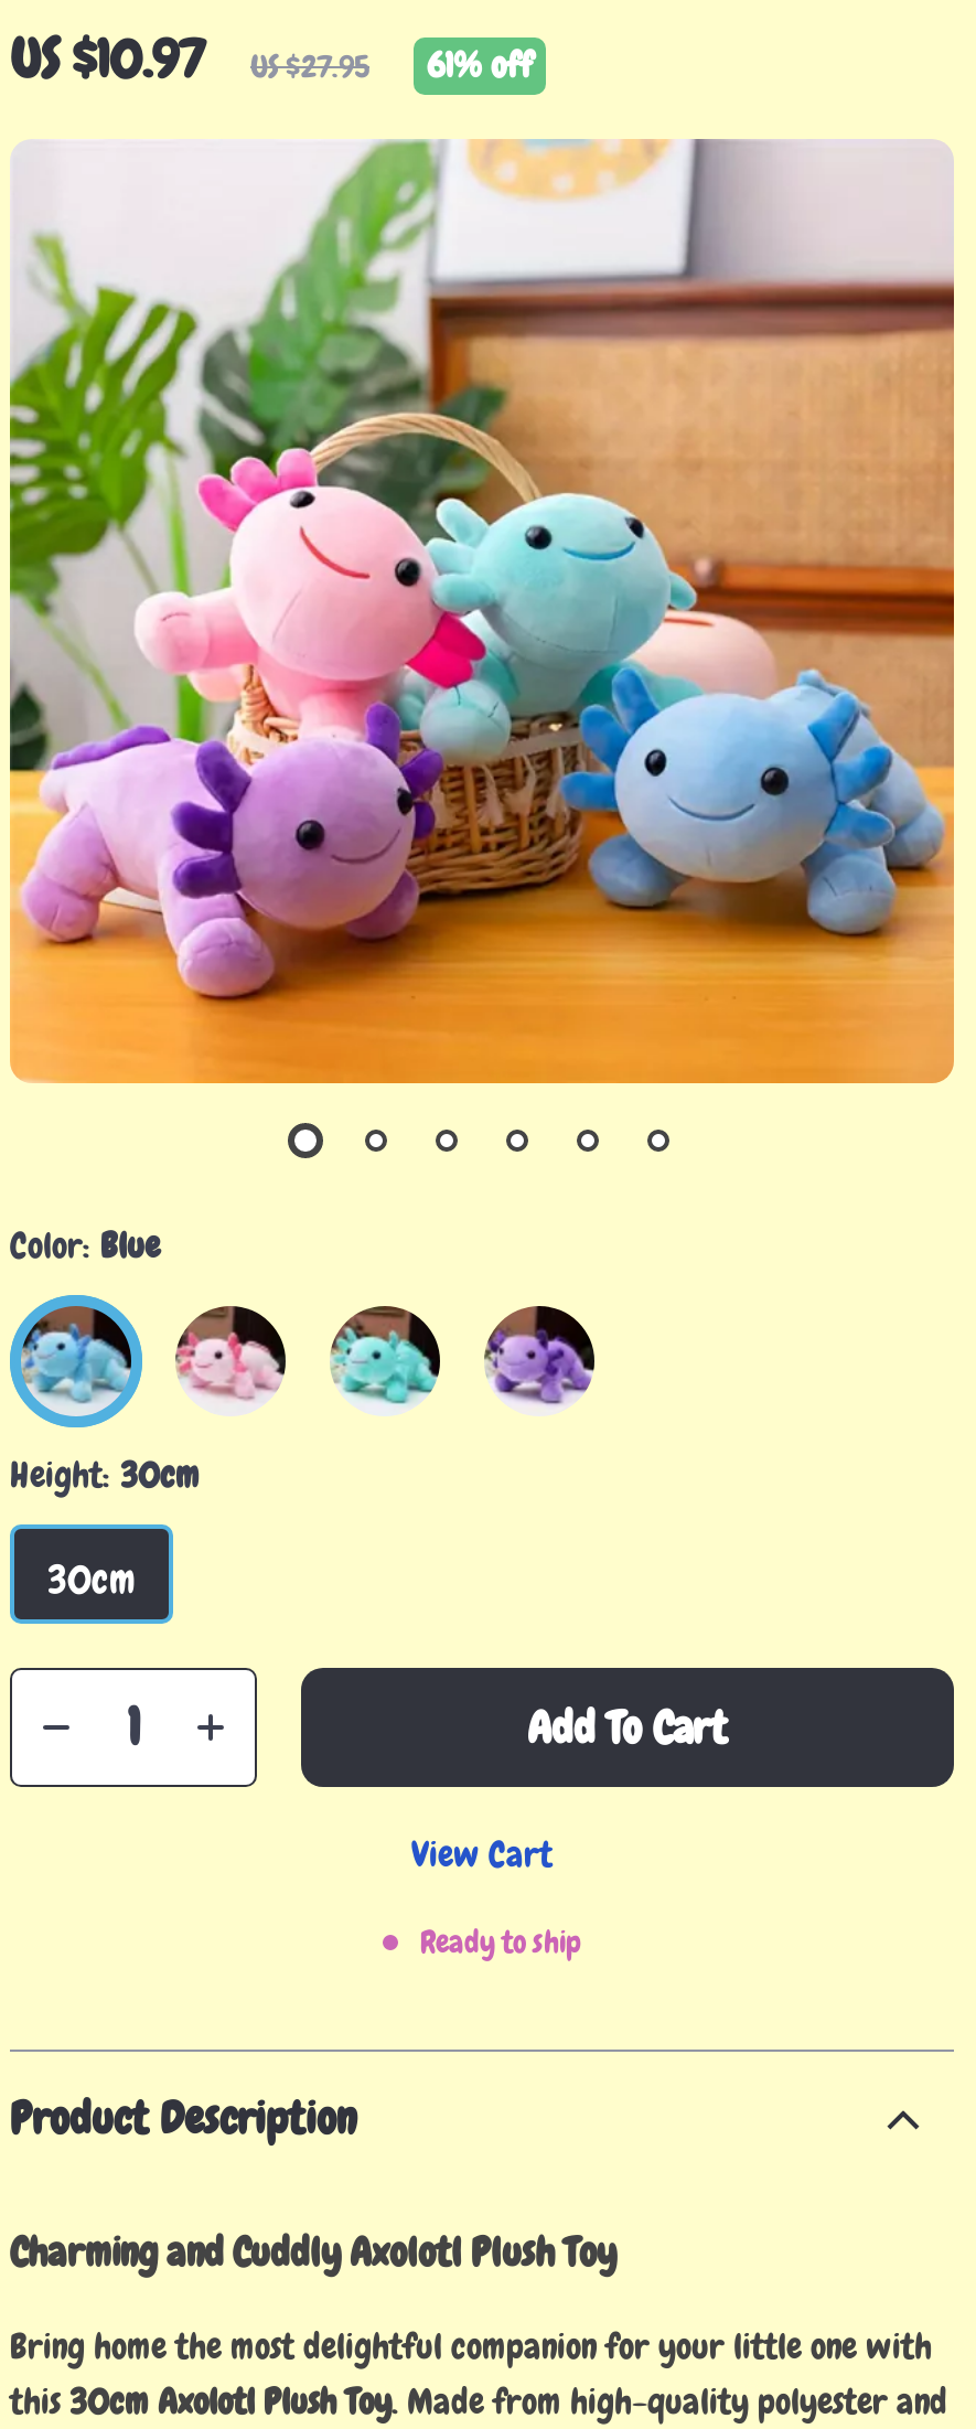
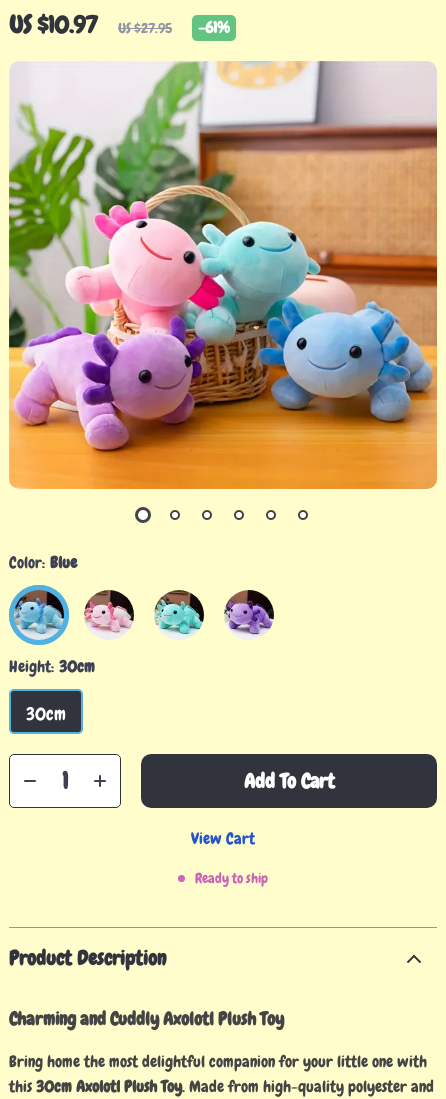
[10,24,533,93] US $10.97 US $27.95 61% off -> [9,9,230,40] US $10.97 US $27.95 - 61%

